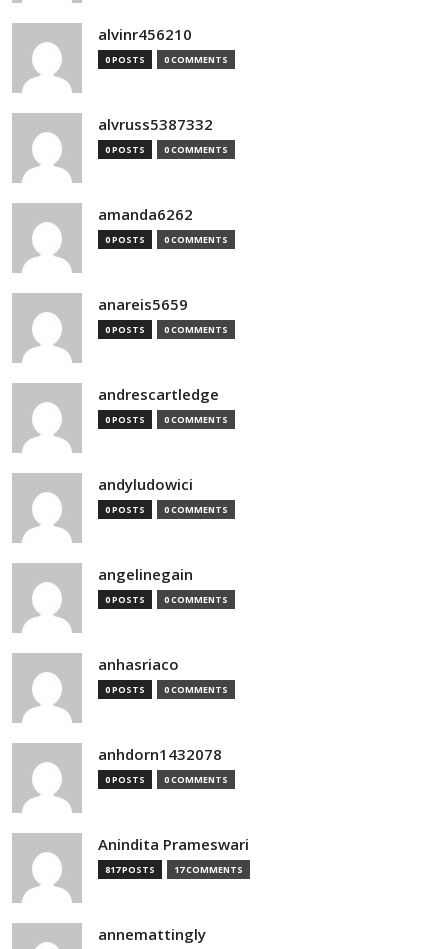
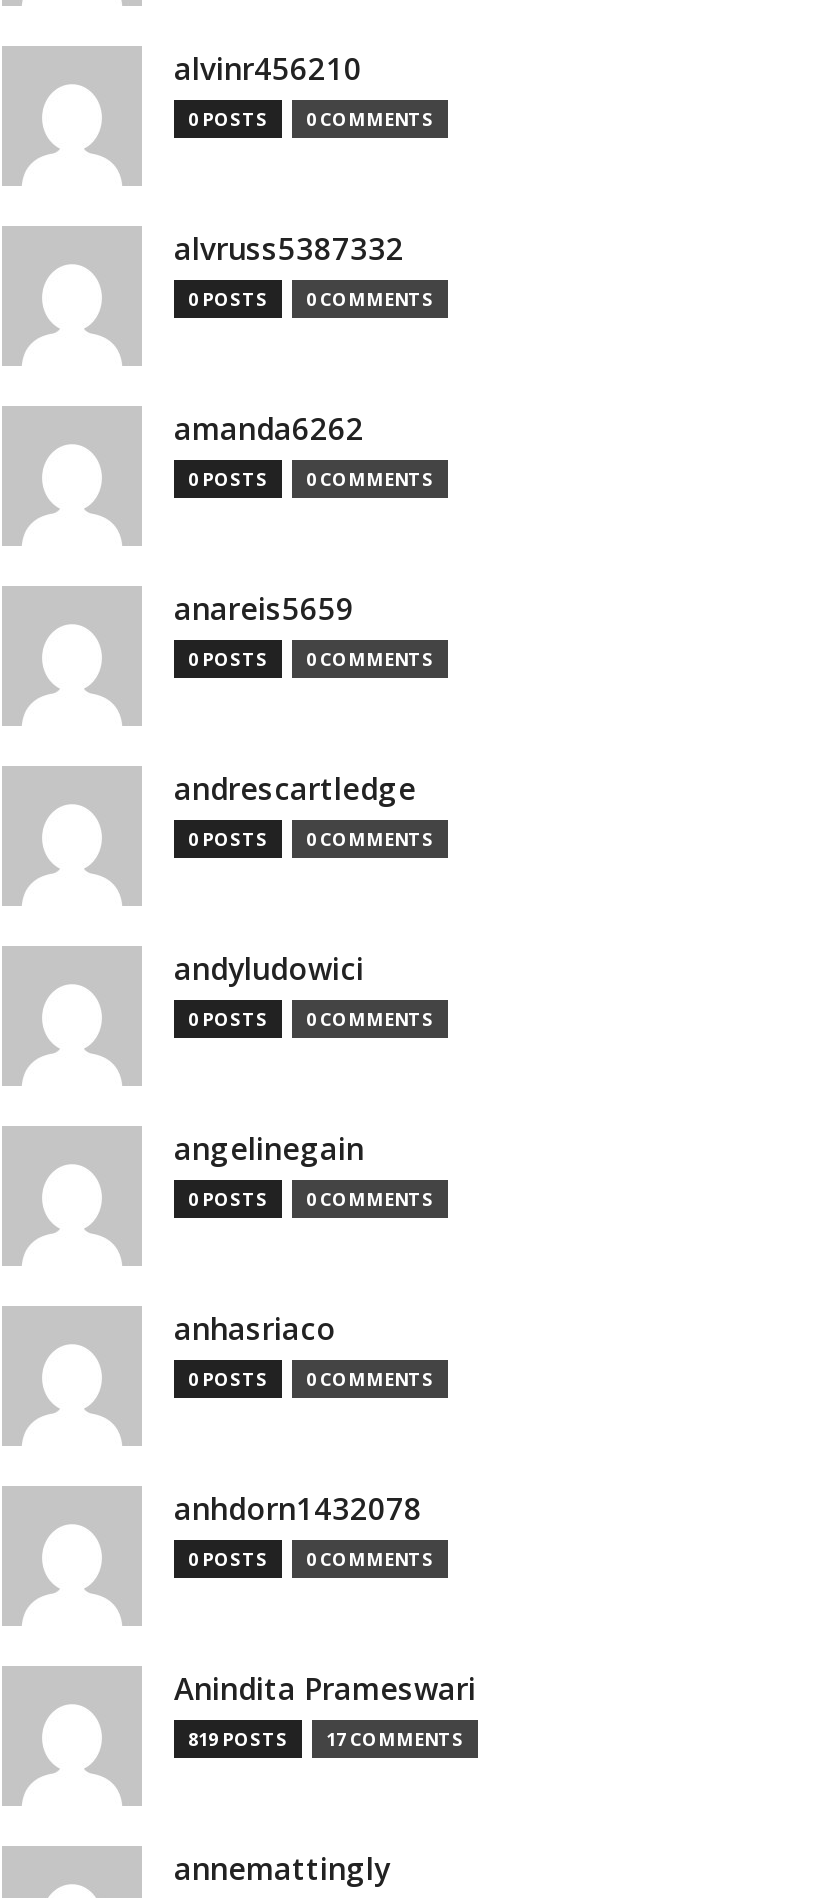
[105,863,243,876] 817 POSTS 17 COMMENTS -> [188,1726,464,1752] 819 POSTS 17 COMMENTS

